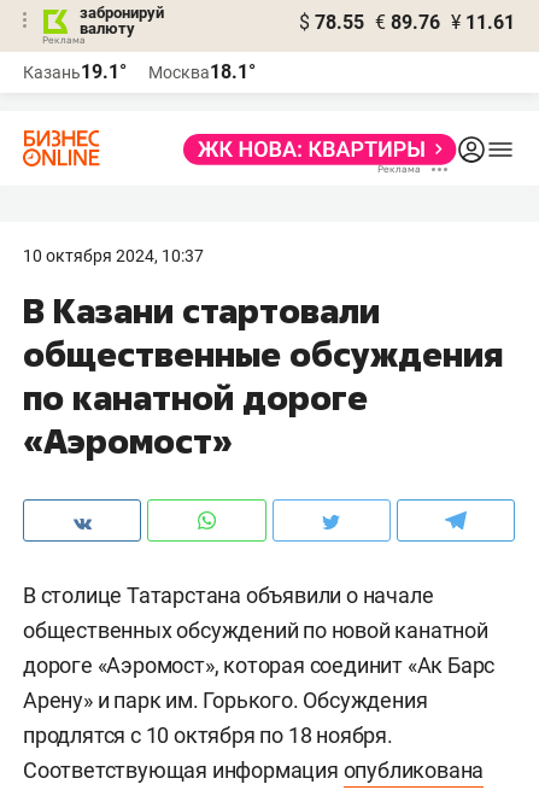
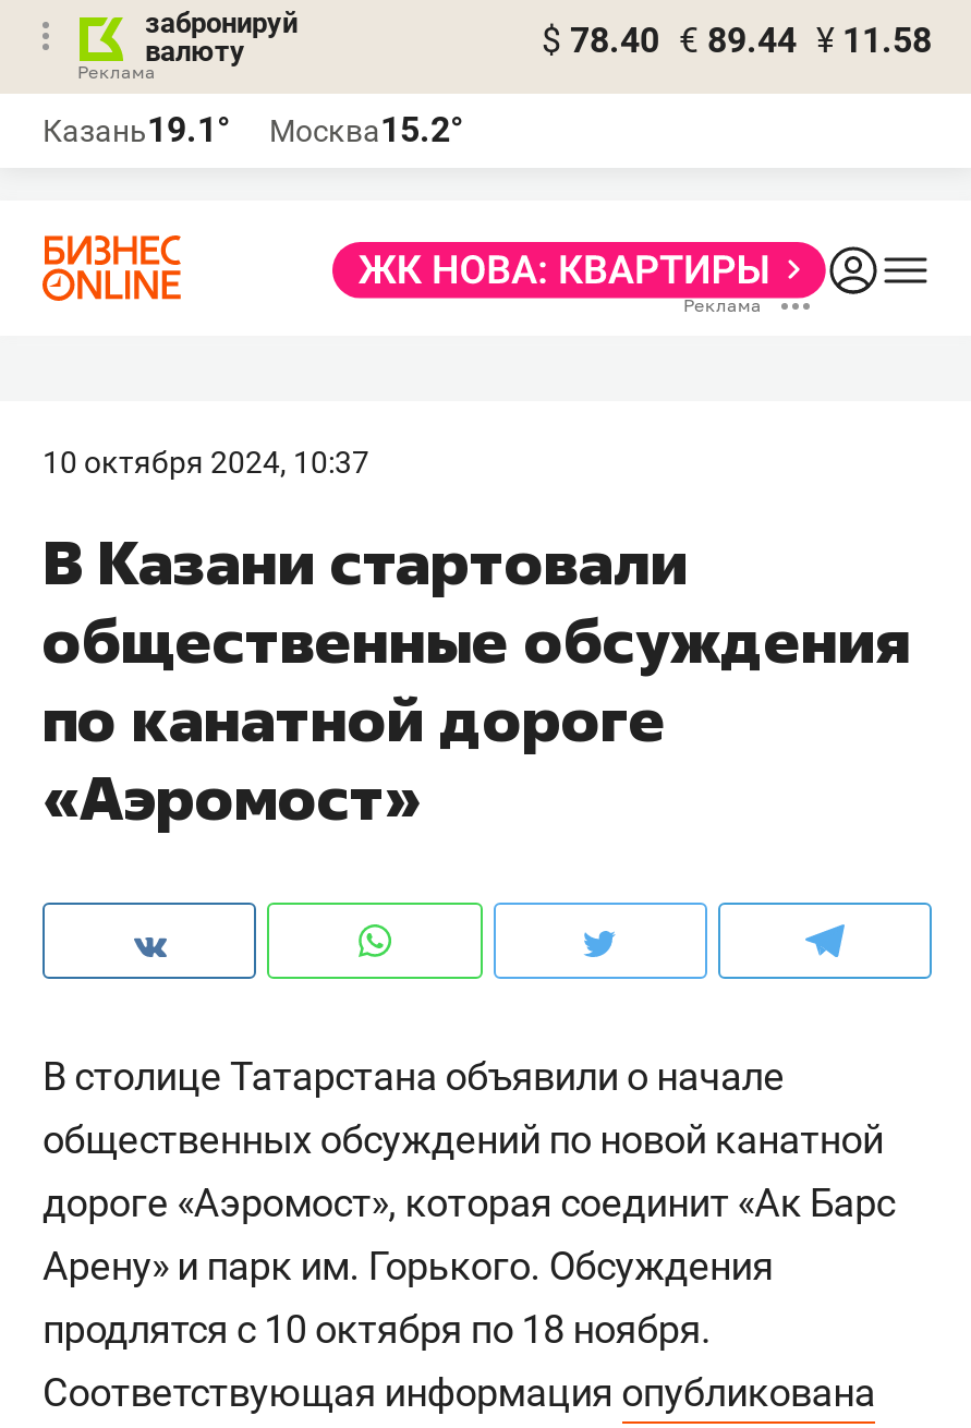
[299,11,515,34] $ 78.55 € 89.76 ¥ 11.61 -> [542,20,932,61] $ 78.40 € 89.44 ¥ 11.58
[23,60,256,83] Казань19.1° Москва18.1° -> [43,109,463,150] Казань19.1° Москва15.2°

